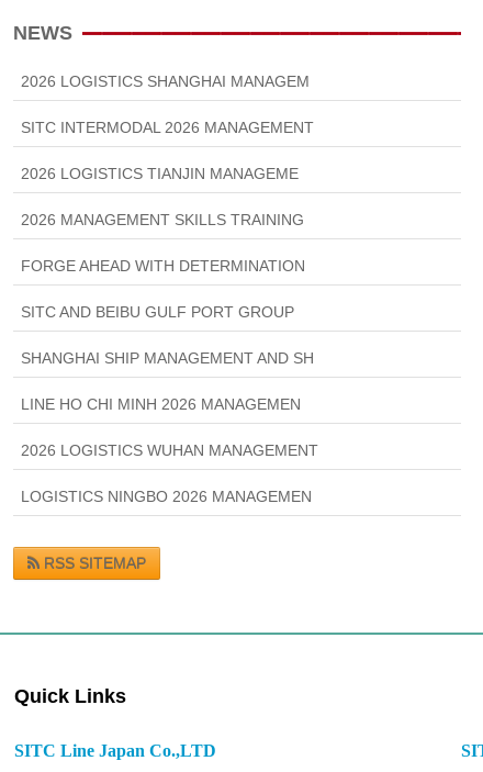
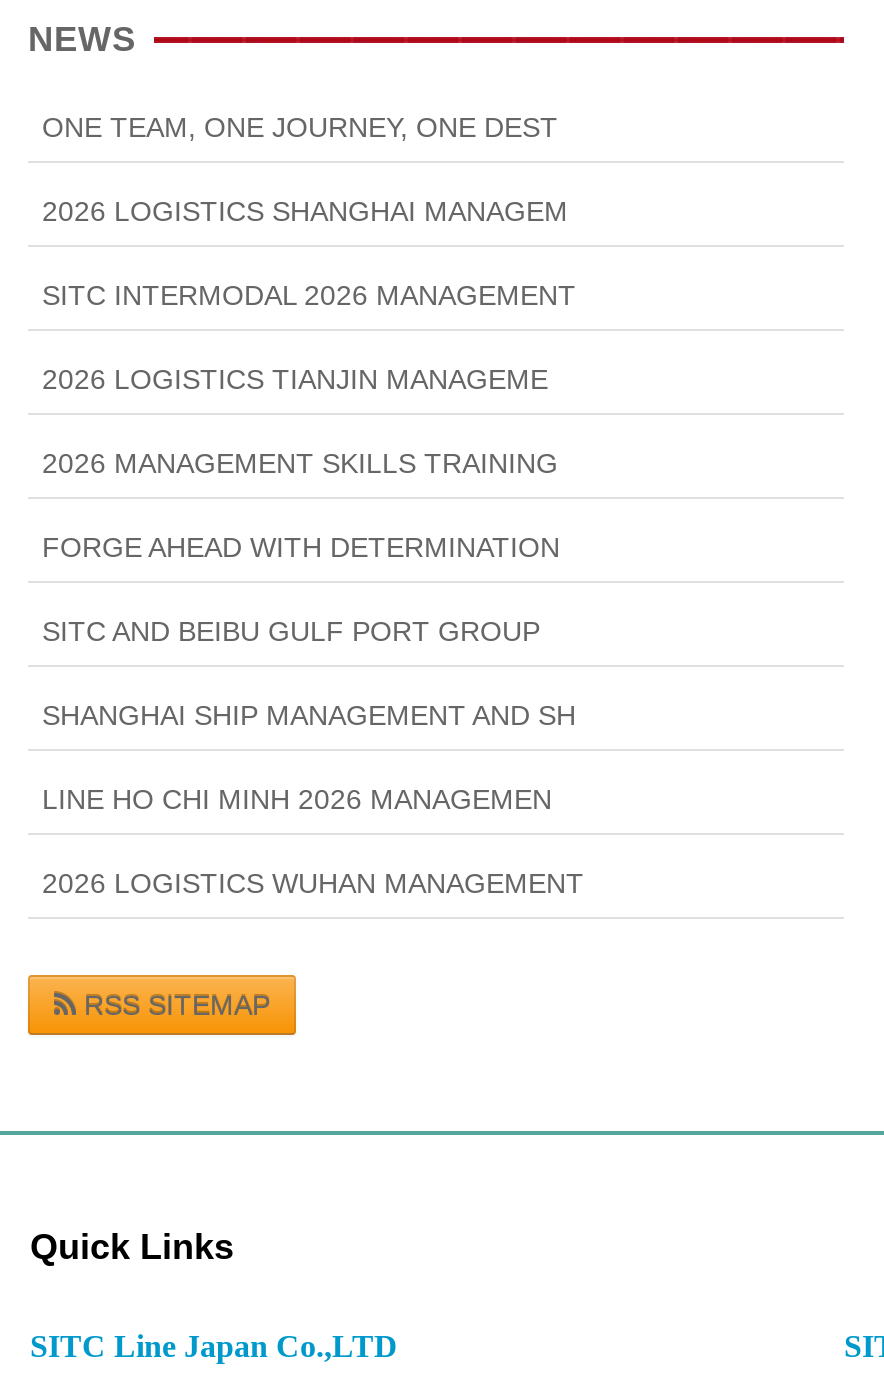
none -> [42,112,558,144] ONE TEAM, ONE JOURNEY, ONE DEST
moved [21,73,318,459] -> [42,196,584,900]: 2026 LOGISTICS SHANGHAI MANAGEM | SITC INTERMODAL 2026 MANAGEMENT | 2026 LOGISTICS TIANJIN MANAGEME | ... | LINE HO CHI MINH 2026 MANAGEMEN | 2026 LOGISTICS WUHAN MANAGEMENT
[21,488,312,506] LOGISTICS NINGBO 2026 MANAGEMEN -> none

